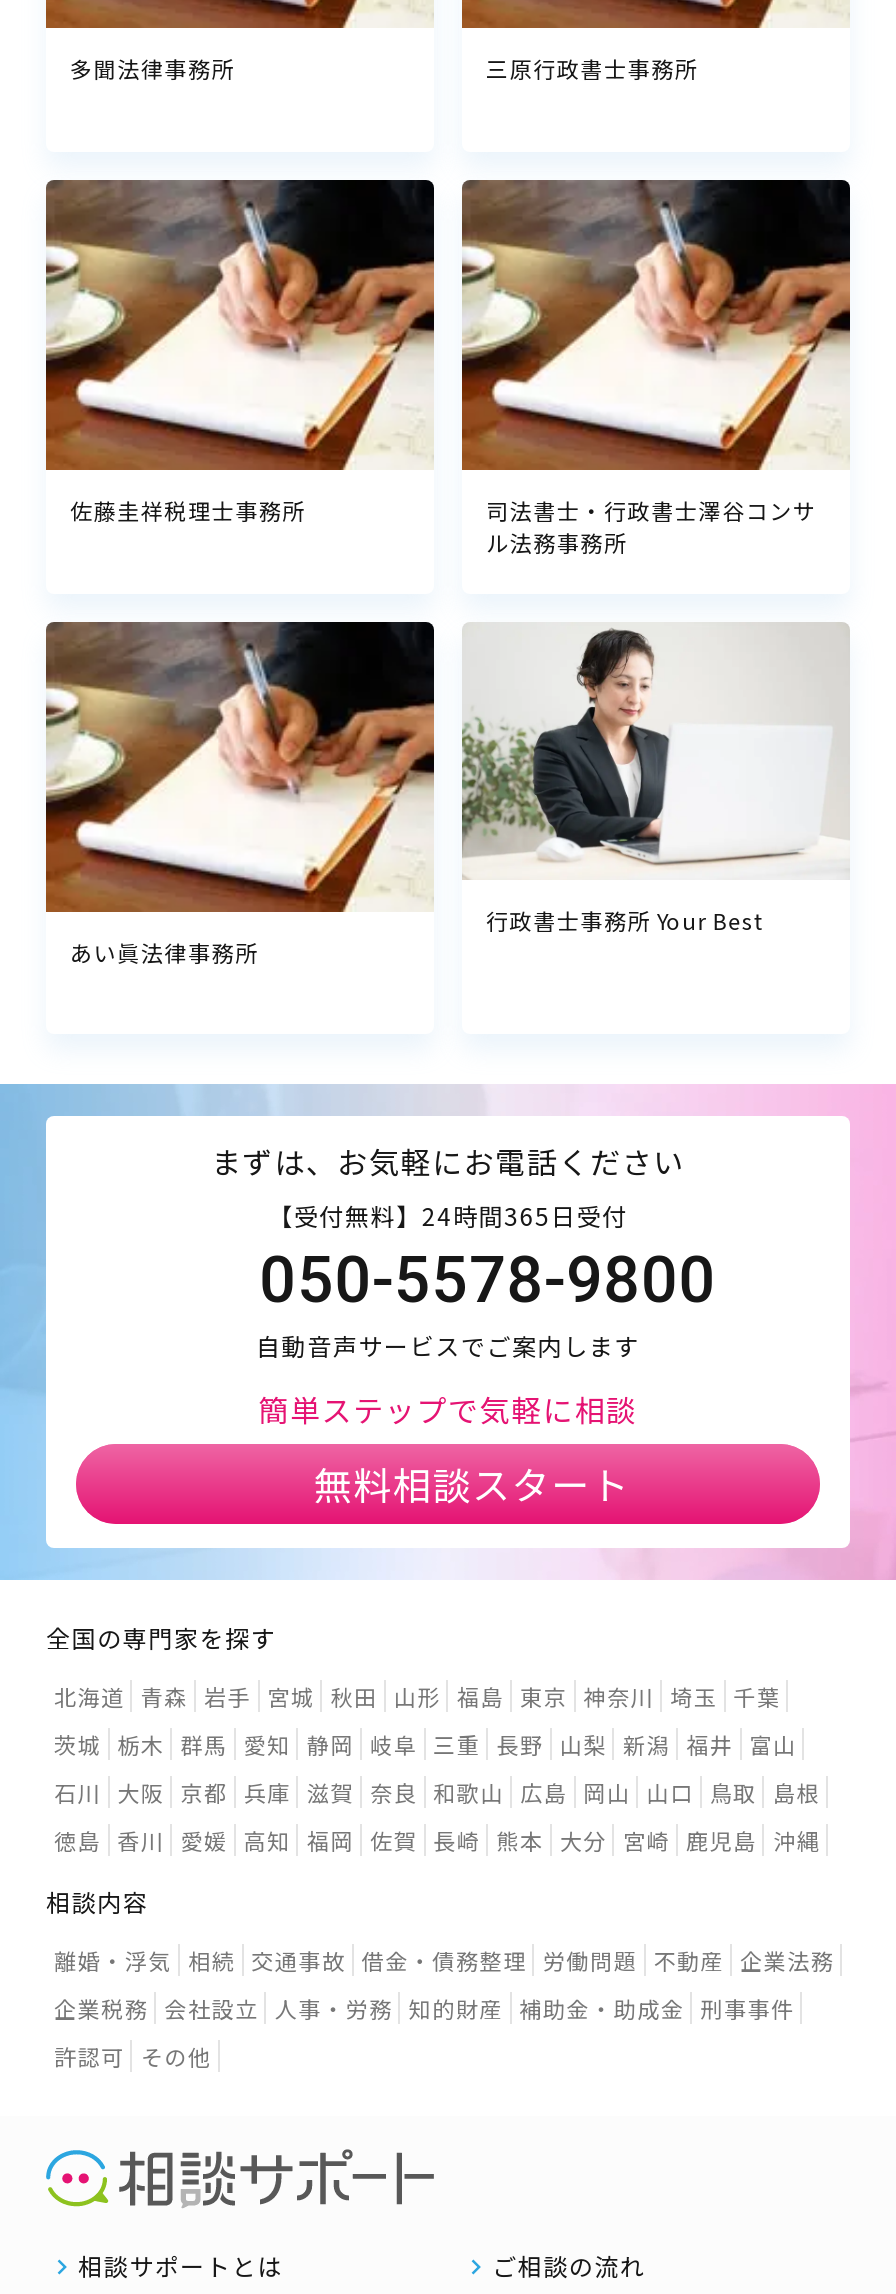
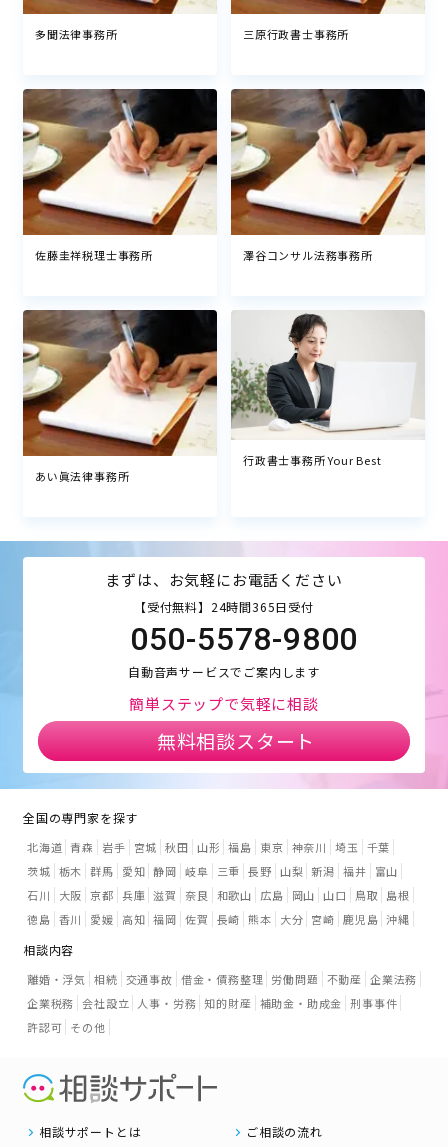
[486,494,816,558] 司法書士・行政書士澤谷コンサ | ル法務事務所 -> [243,247,373,263] 澤谷コンサル法務事務所

